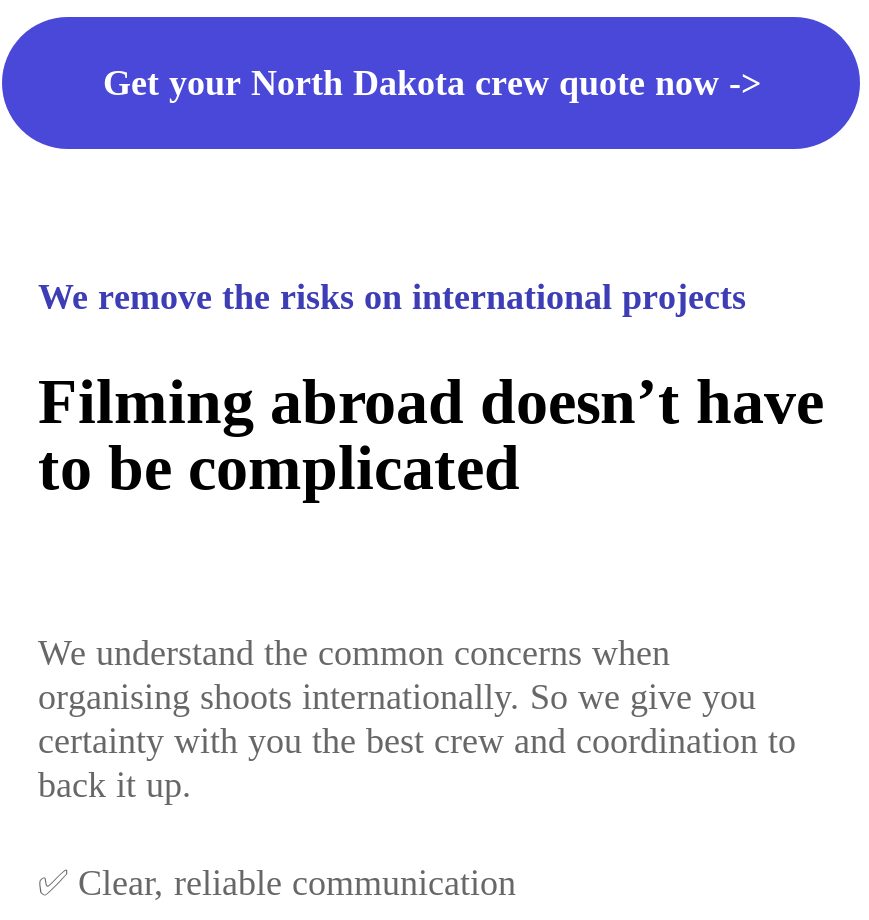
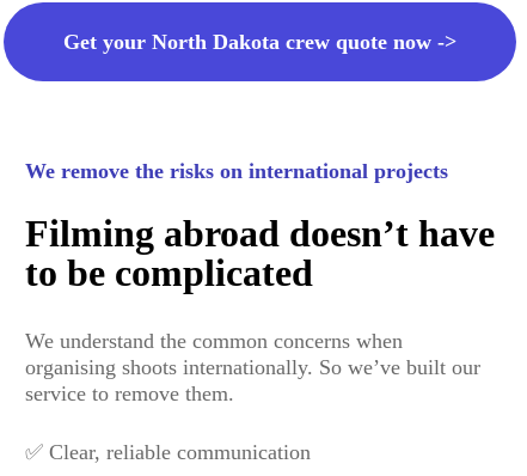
[38,677,796,805] organising shoots internationally. So we give you | certainty with you the best crew and coordination to | back it up. -> [25,355,480,406] organising shoots internationally. So we’ve built our | service to remove them.

